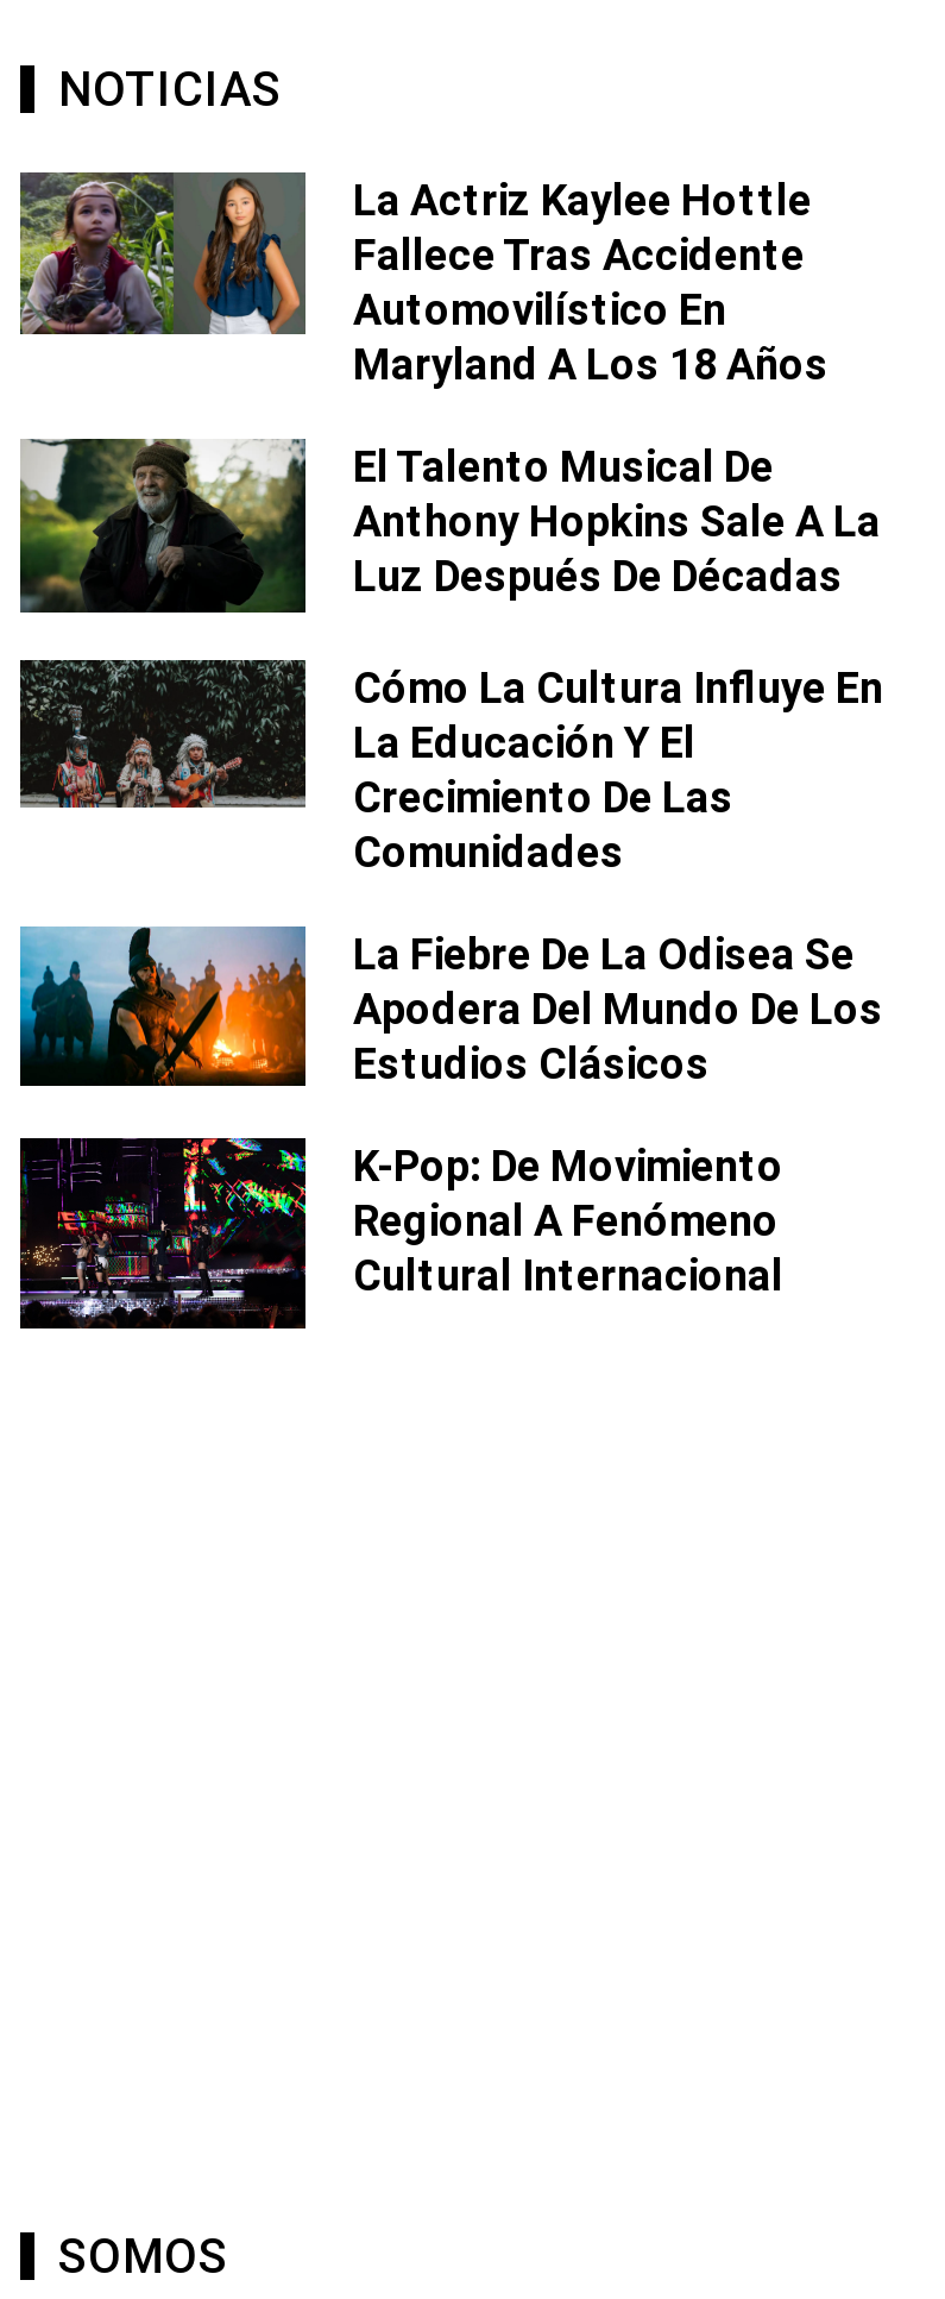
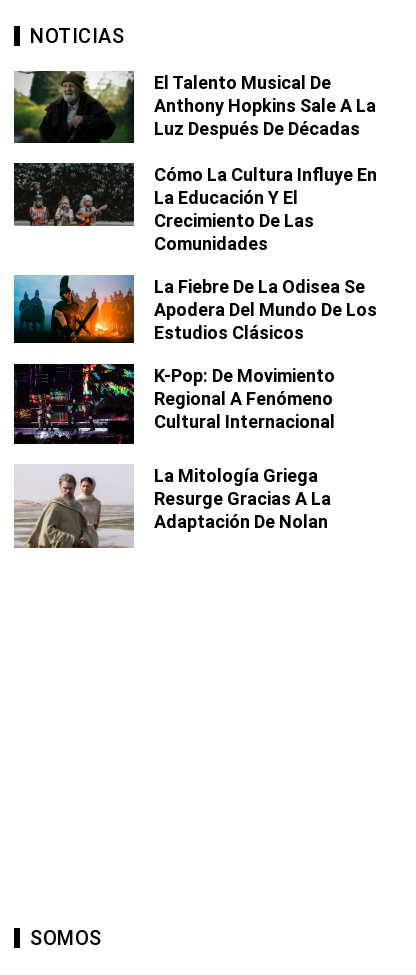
[20,171,829,390] [image] | La Actriz Kaylee Hottle | Fallece Tras Accidente | Automovilístico En | Maryland A Los 18 Años -> none
moved [18,435,883,1299] -> [13,69,377,432]: [image] | El Talento Musical De | Anthony Hopkins Sale A La | ... | Regional A Fenómeno | Cultural Internacional
none -> [14,465,331,548] [image] | La Mitología Griega | Resurge Gracias A La | Adaptación De Nolan

